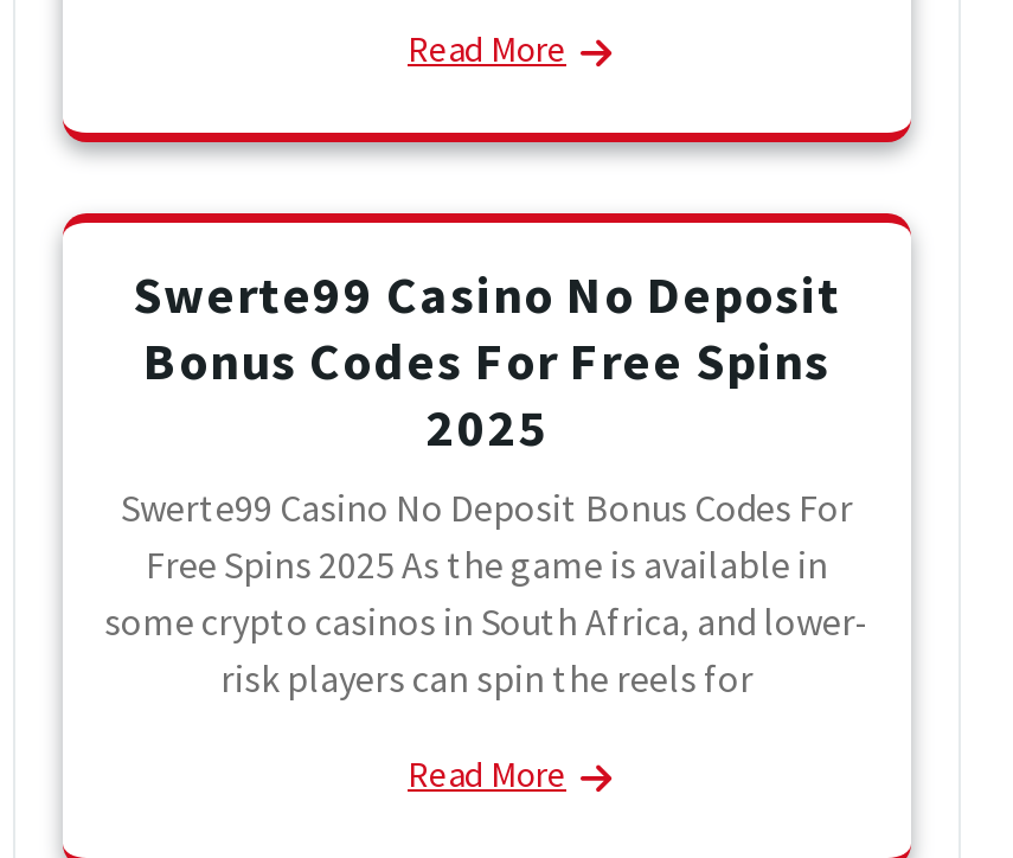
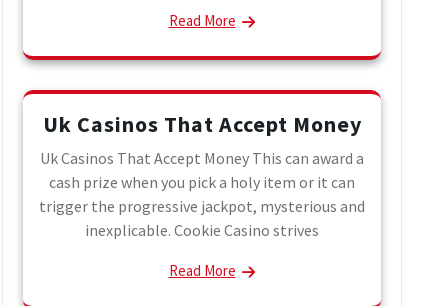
[104,261,870,702] Swerte99 Casino No Deposit | Bonus Codes For Free Spins | 2025 | Swerte99 Casino No Deposit Bonus Codes For | Free Spins 2025 As the game is available in | some crypto casinos in South Africa, and lower- | risk players can spin the reels for -> [39,110,365,240] Uk Casinos That Accept Money | Uk Casinos That Accept Money This can award a | cash prize when you pick a holy item or it can | trigger the progressive jackpot, mysterious and | inexplicable. Cookie Casino strives

